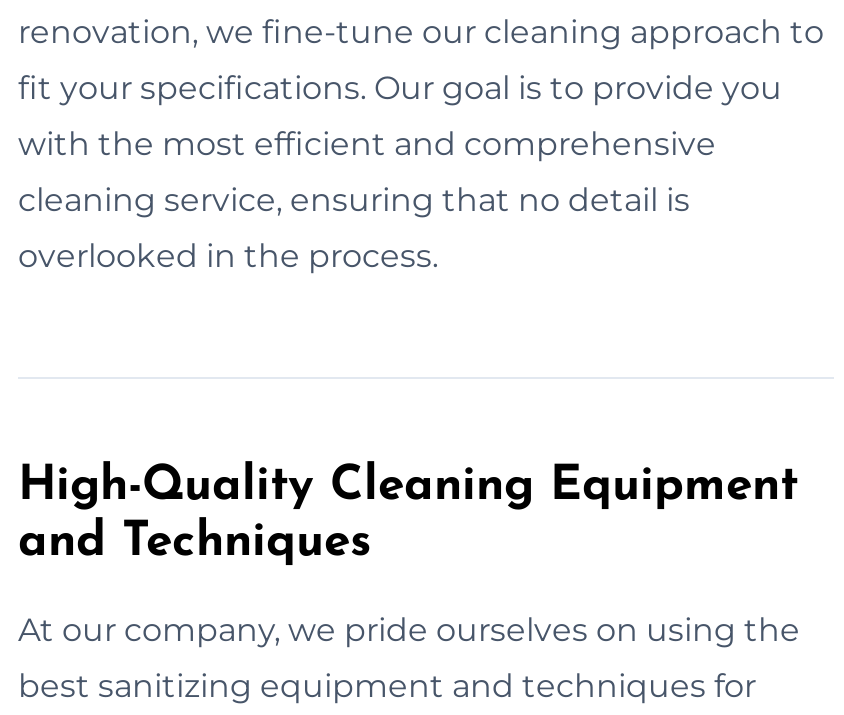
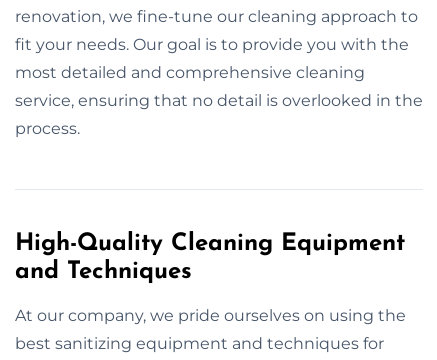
[18,68,782,106] fit your specifications. Our goal is to provide you -> [15,35,409,54] fit your needs. Our goal is to provide you with the
[18,124,716,162] with the most efficient and comprehensive -> [15,63,365,82] most detailed and comprehensive cleaning
[18,180,690,218] cleaning service, ensuring that no detail is -> [15,91,423,110] service, ensuring that no detail is overlooked in the
[18,236,438,274] overlooked in the process. -> [15,119,80,138] process.

